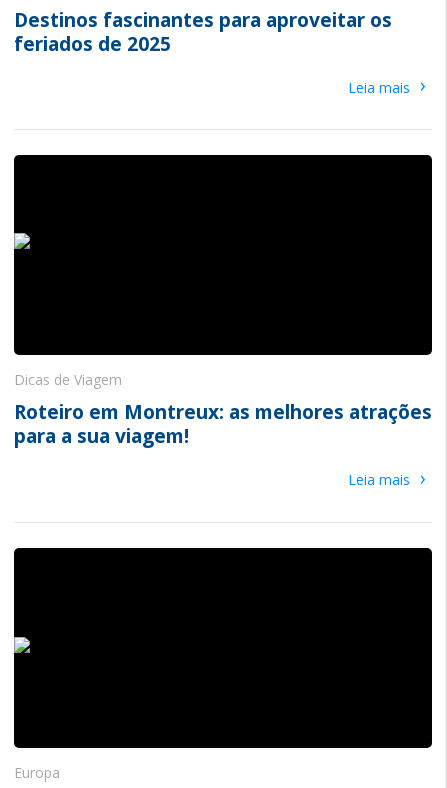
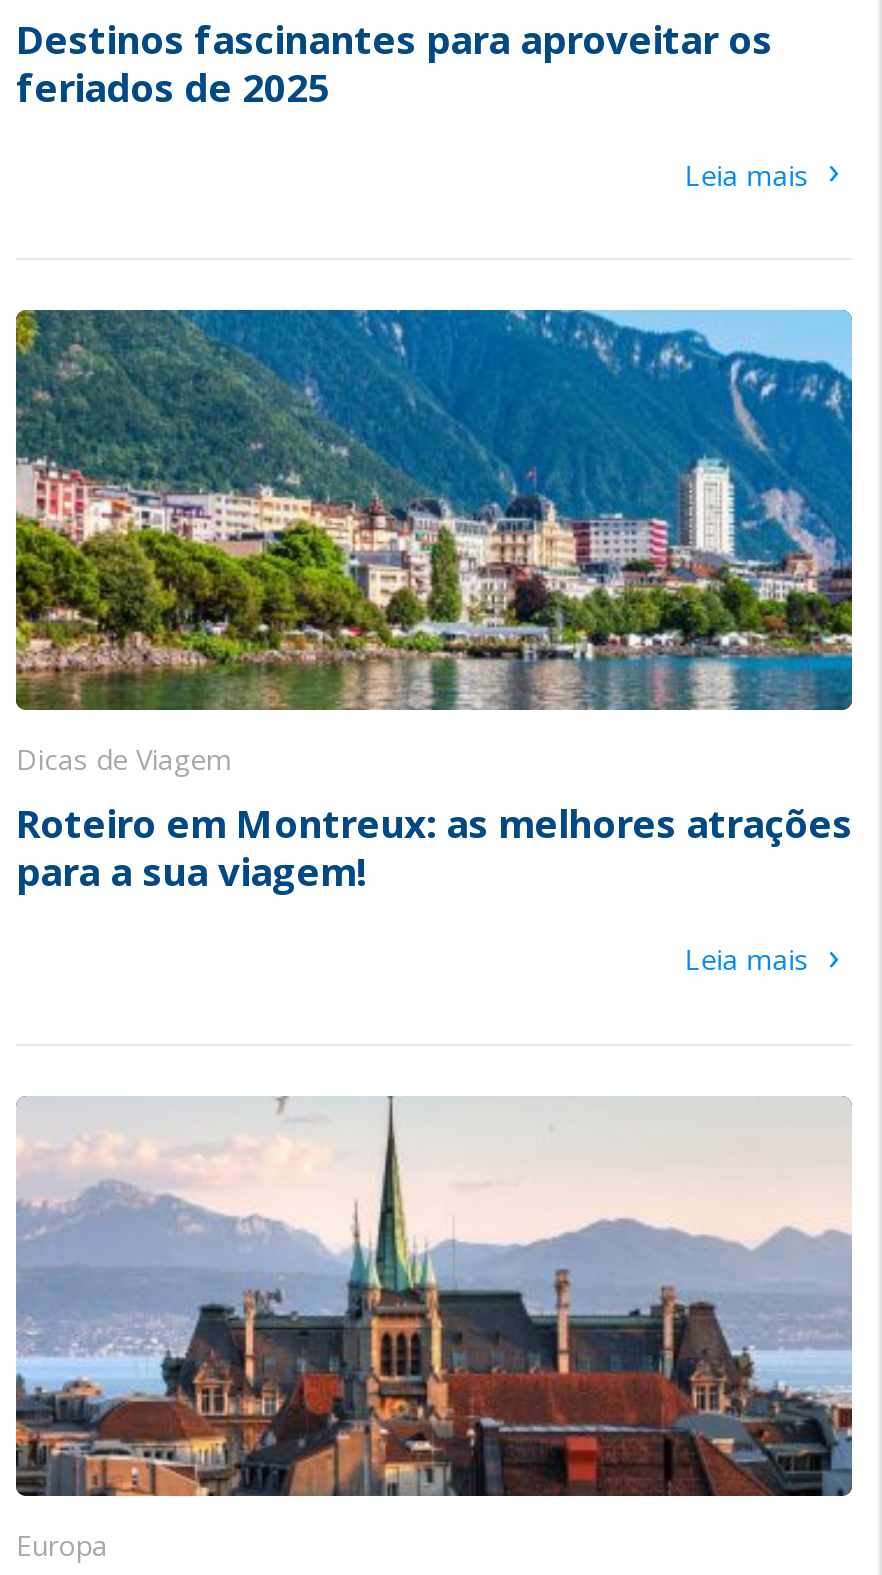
none -> [14,308,854,712] [image]
none -> [14,1096,854,1498] [image]

